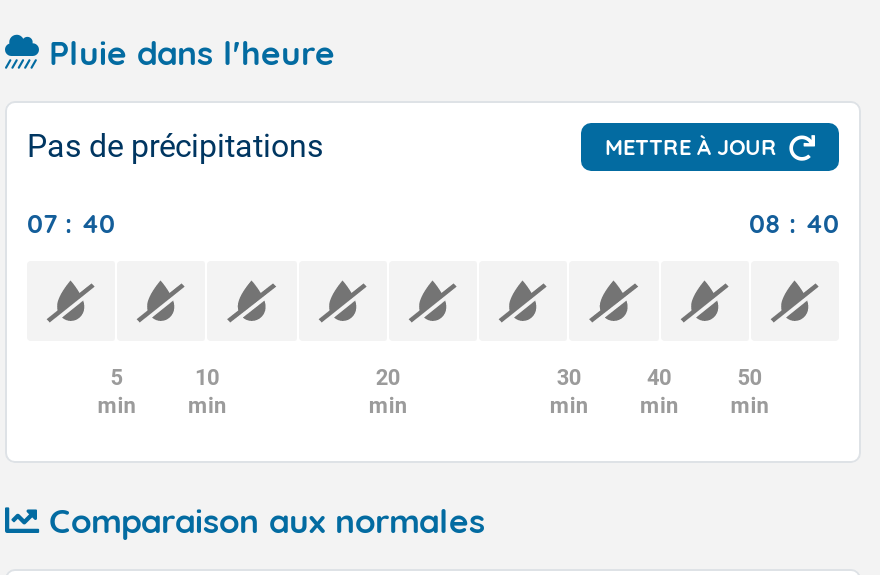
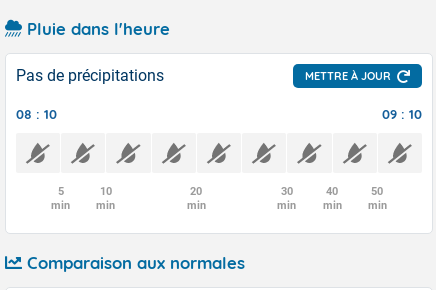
[27,207,115,239] 07 : 40 -> [16,106,57,122] 08 : 10
[749,207,839,239] 08 : 40 -> [382,106,422,122] 09 : 10

